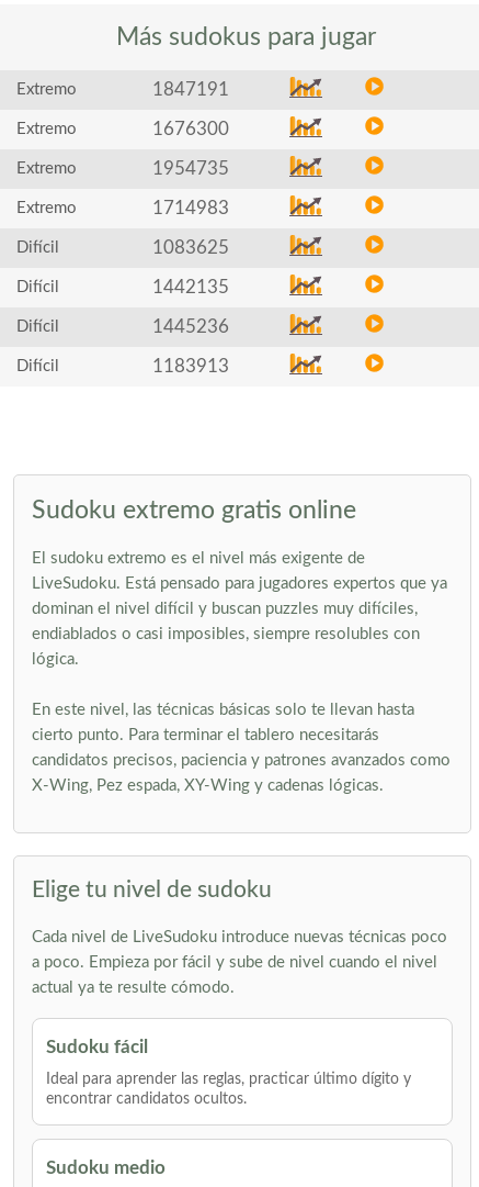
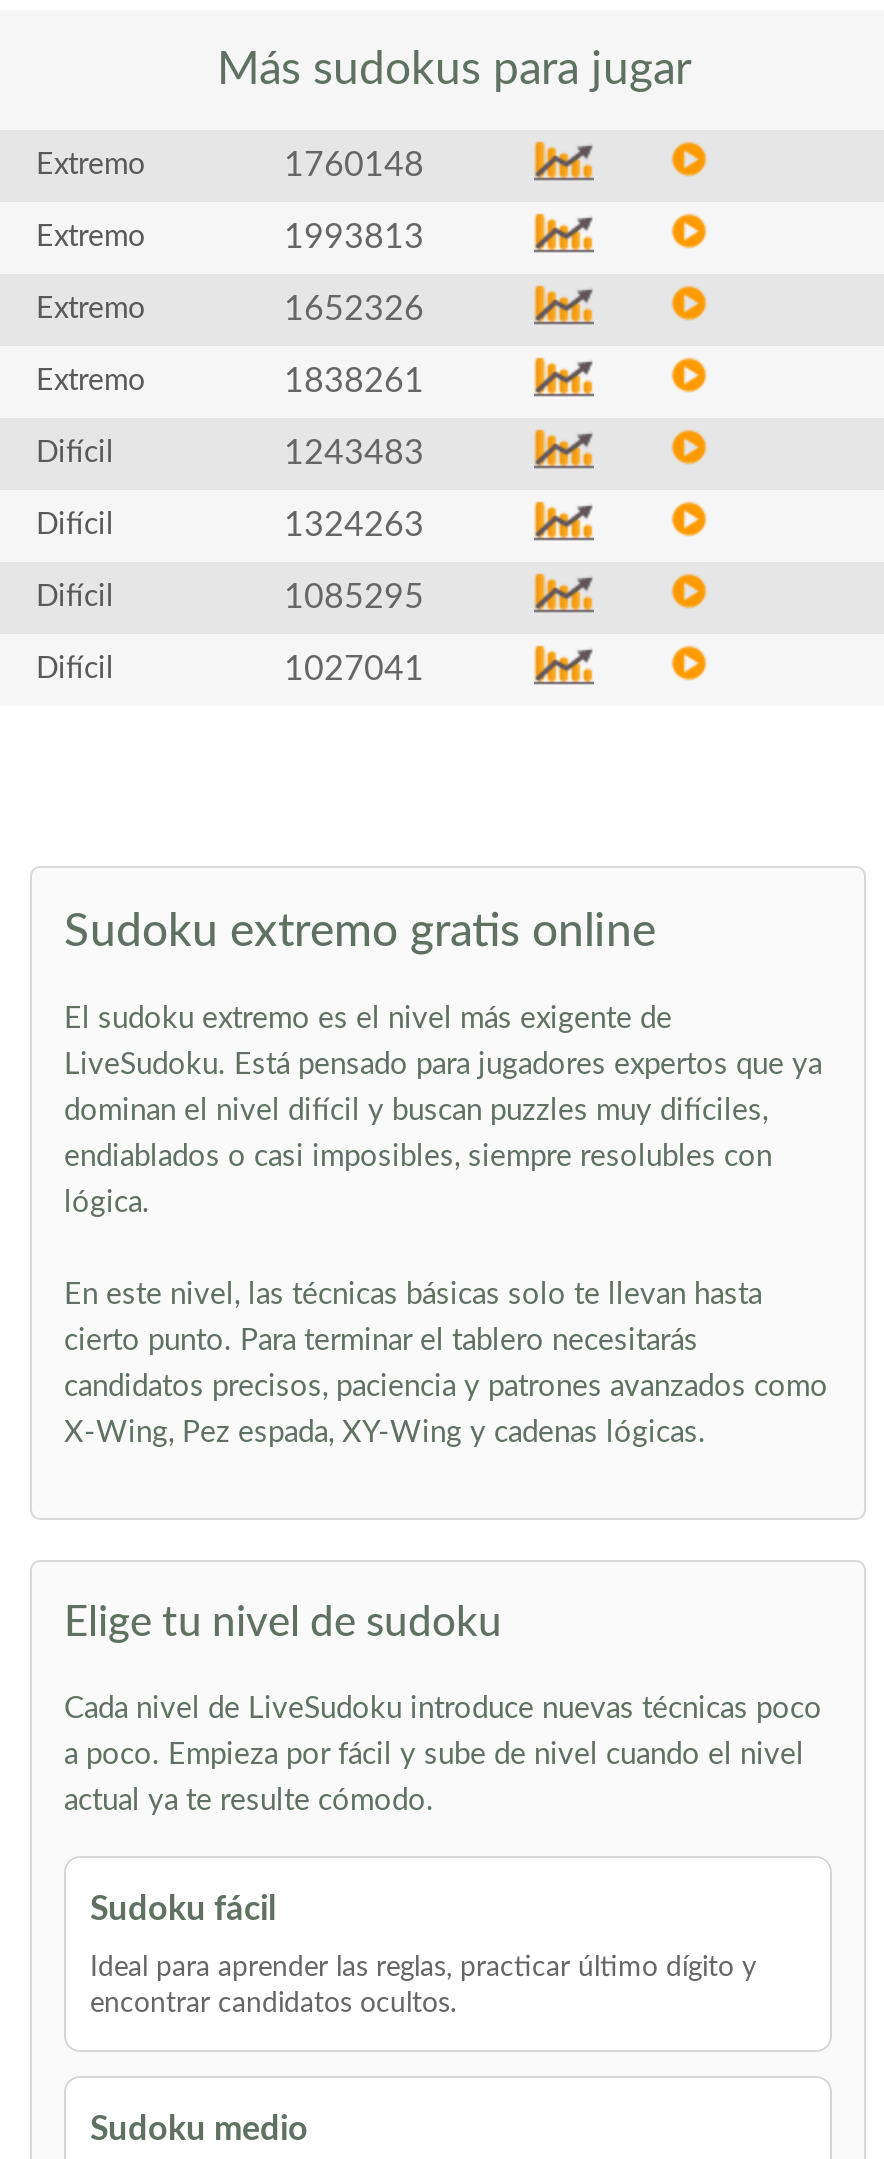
[152,80,229,99] 1847191 -> [284,148,424,182] 1760148
[152,120,229,138] 1676300 -> [284,220,424,254] 1993813
[152,159,229,178] 1954735 -> [284,292,424,326] 1652326
[152,199,229,217] 1714983 -> [284,364,424,398] 1838261
[152,238,229,257] 1083625 -> [284,436,424,470] 1243483
[152,278,229,296] 1442135 -> [284,508,424,542] 1324263
[152,317,229,336] 1445236 -> [284,580,424,614] 1085295
[152,357,229,376] 1183913 -> [284,652,424,686] 1027041

